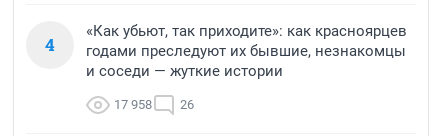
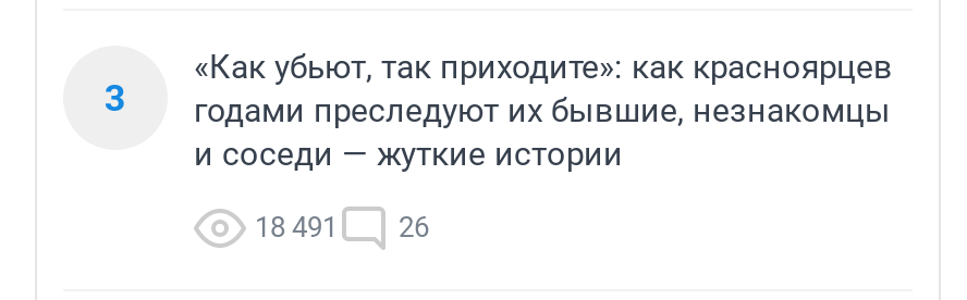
[44,33,406,60] 4 годами преследуют их бывшие, незнакомцы -> [105,72,891,131] 3 годами преследуют их бывшие, незнакомцы
[114,97,194,112] 17 958 26 -> [255,211,429,244] 18 491 26

